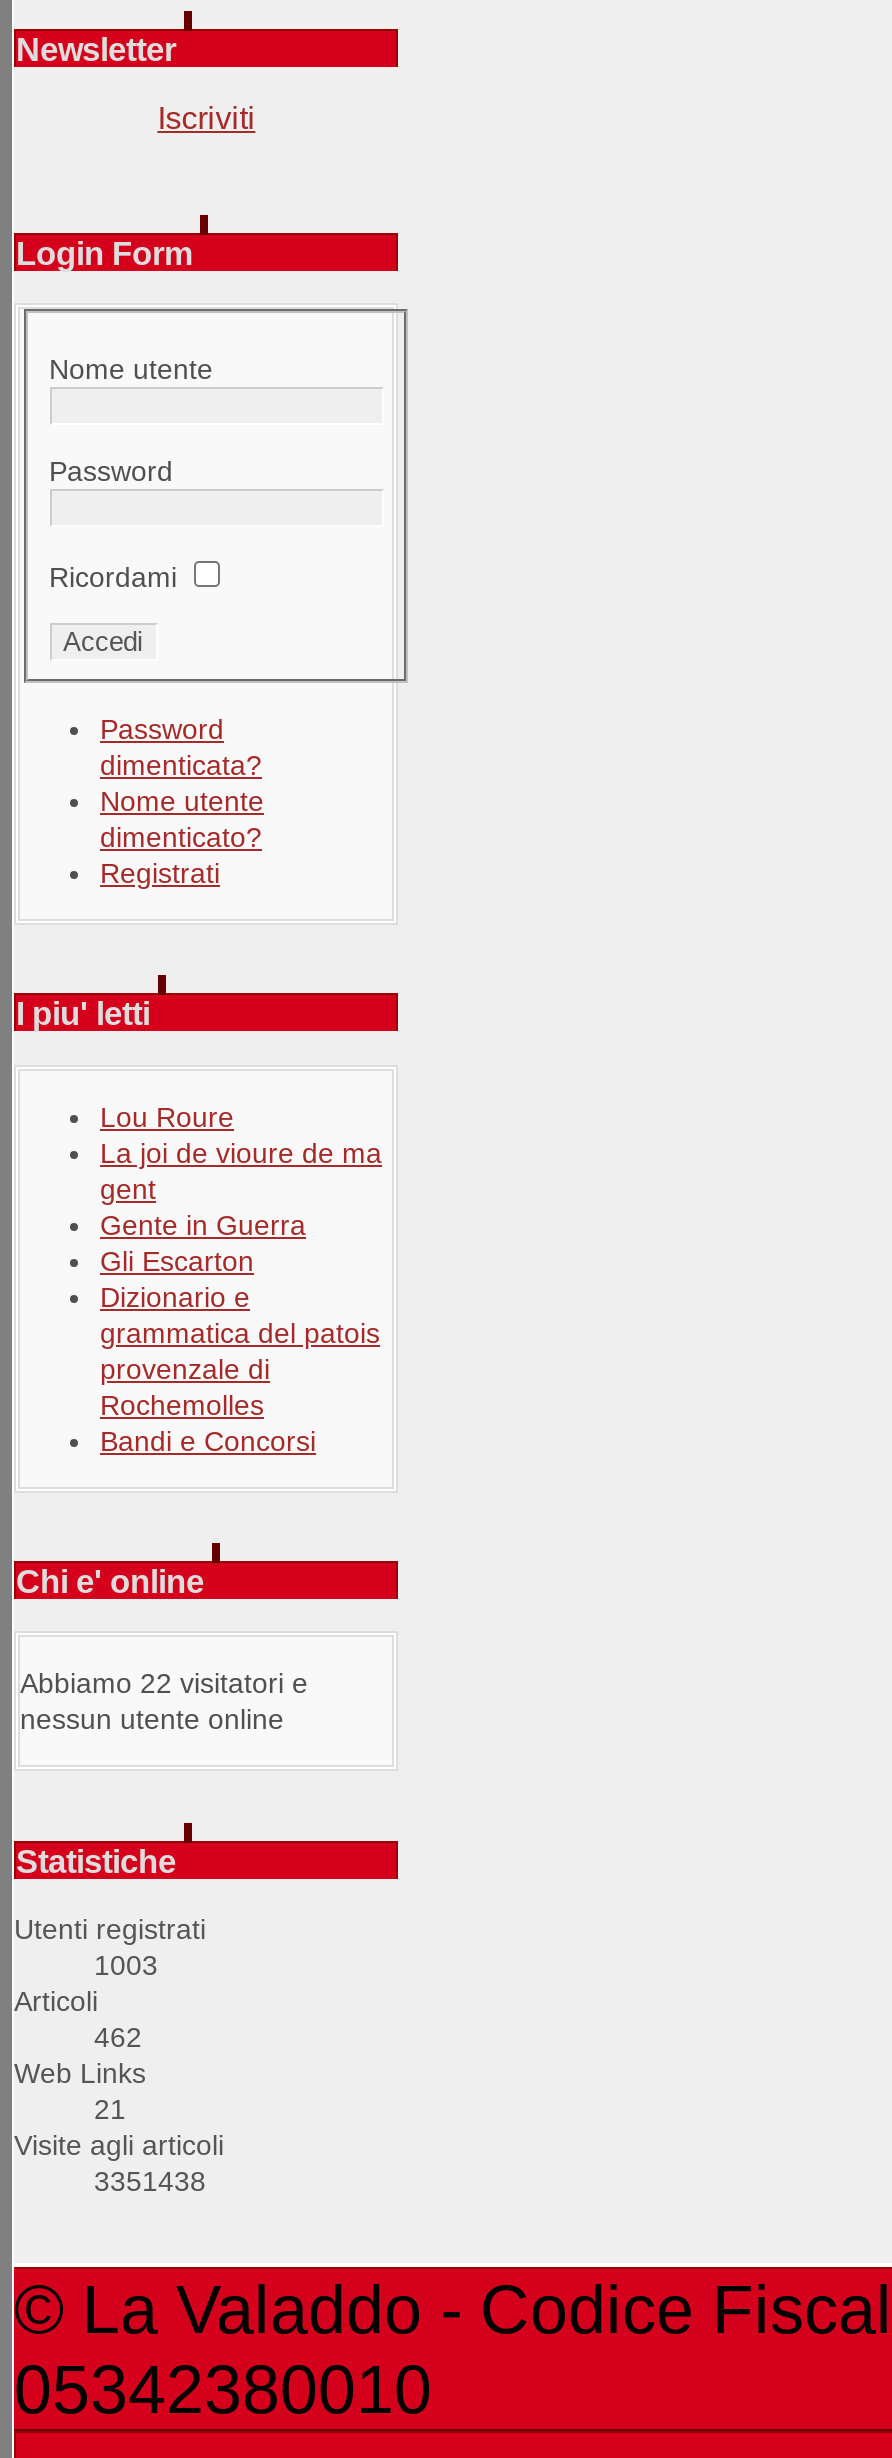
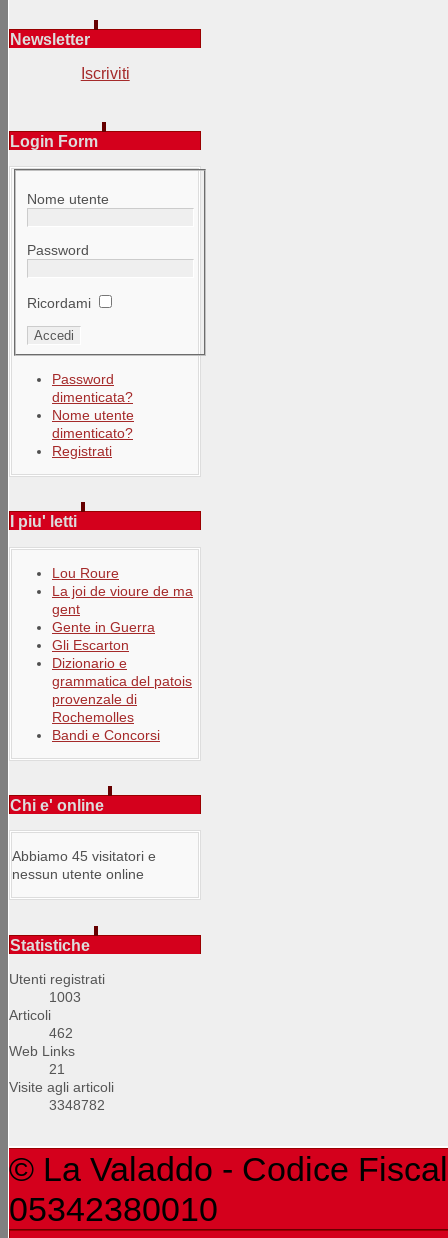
[20,1668,308,1700] Abbiamo 22 visitatori e -> [12,848,156,864] Abbiamo 45 visitatori e
[94,2165,206,2197] 3351438 -> [49,1097,105,1113] 3348782

